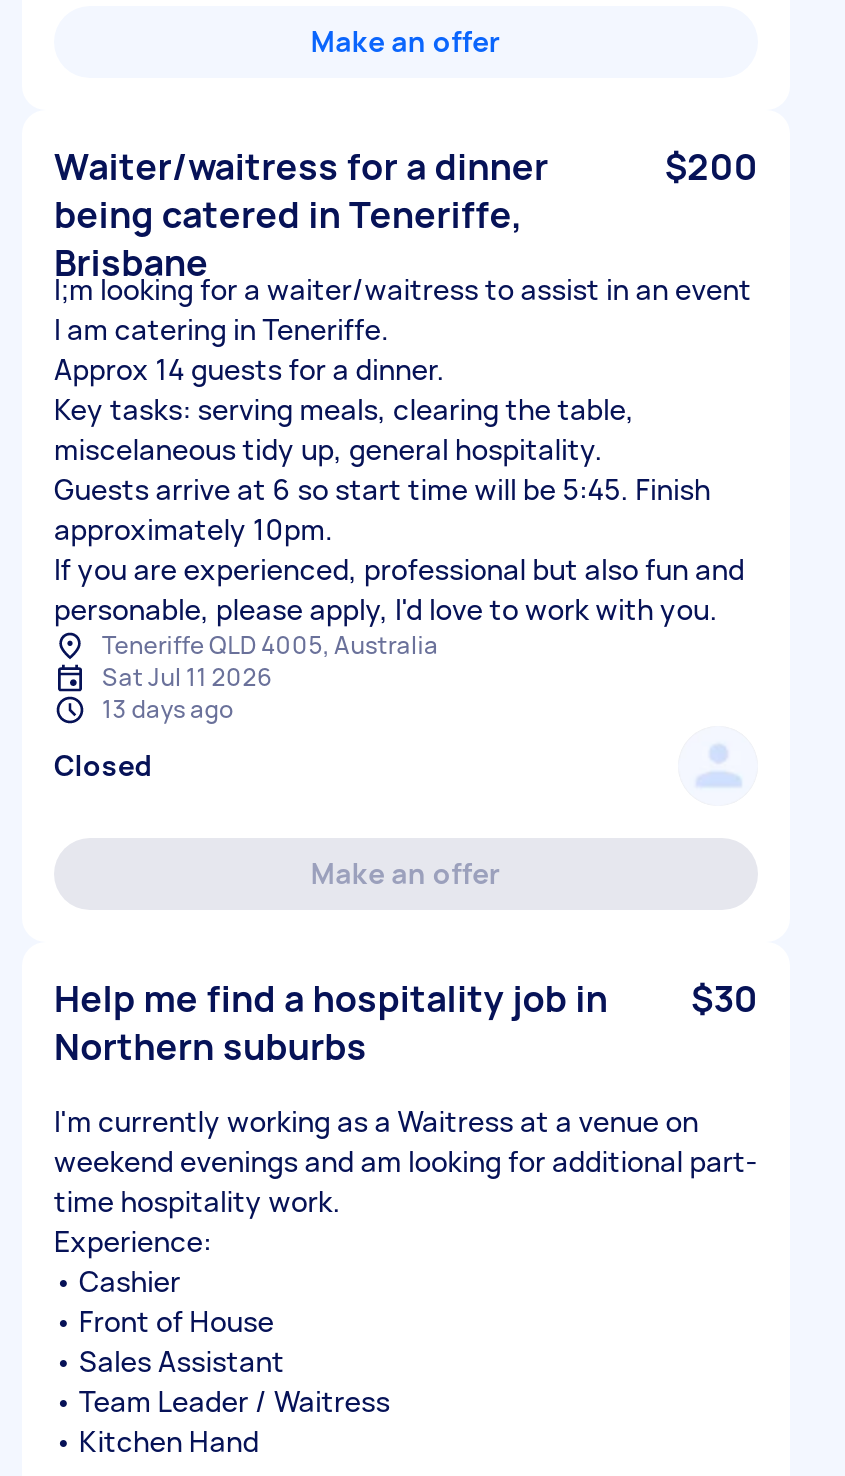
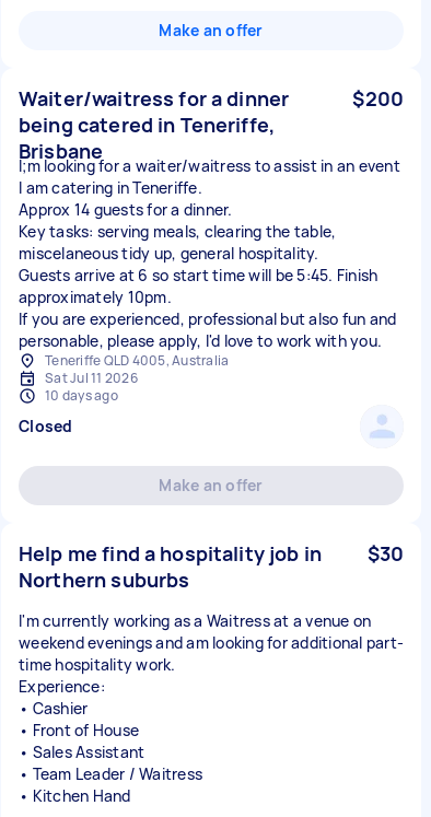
[102,692,234,726] 13 days ago -> [45,386,118,405] 10 days ago

